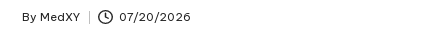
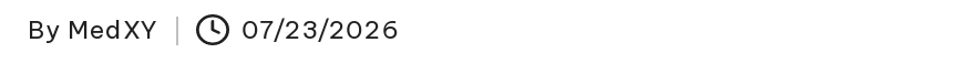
[119,10,191,24] 07/20/2026 -> [242,15,399,46] 07/23/2026

